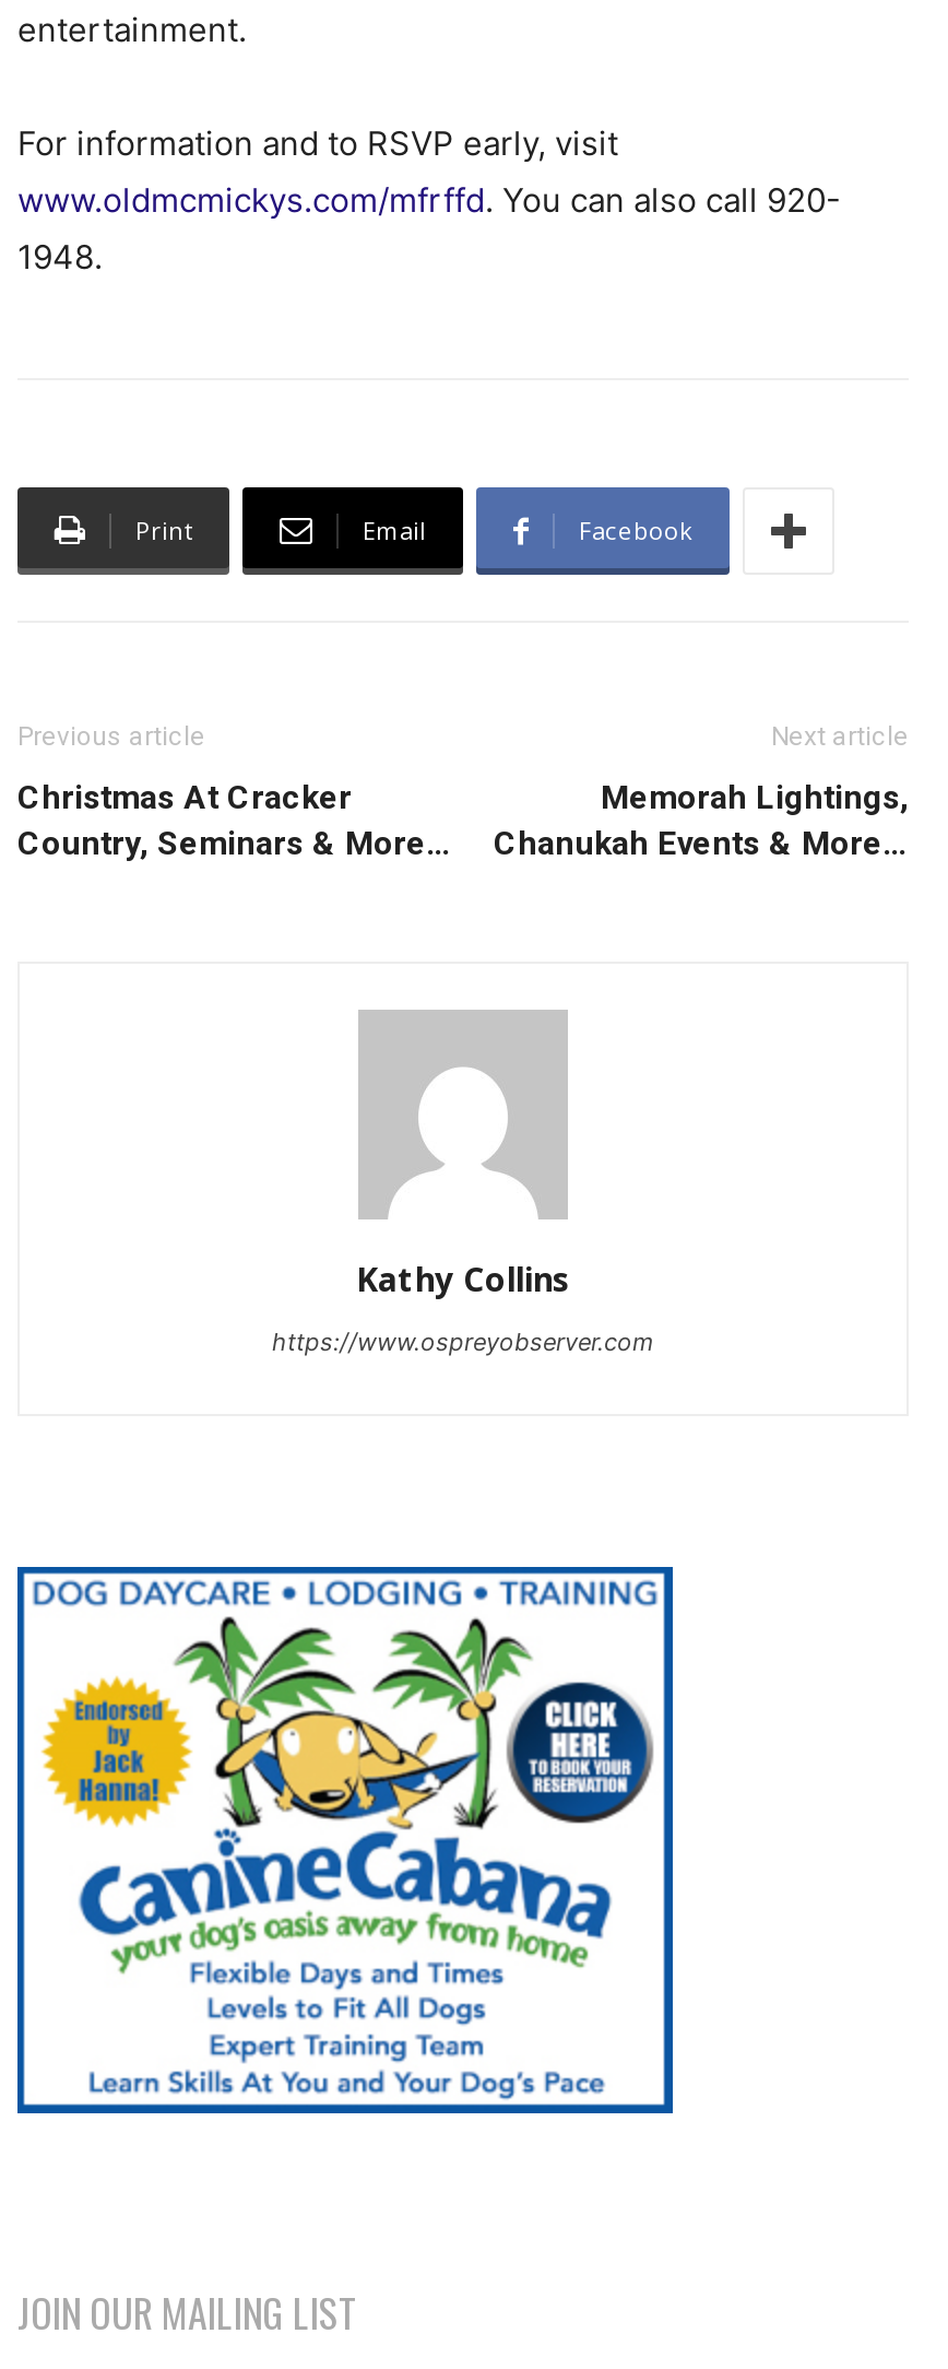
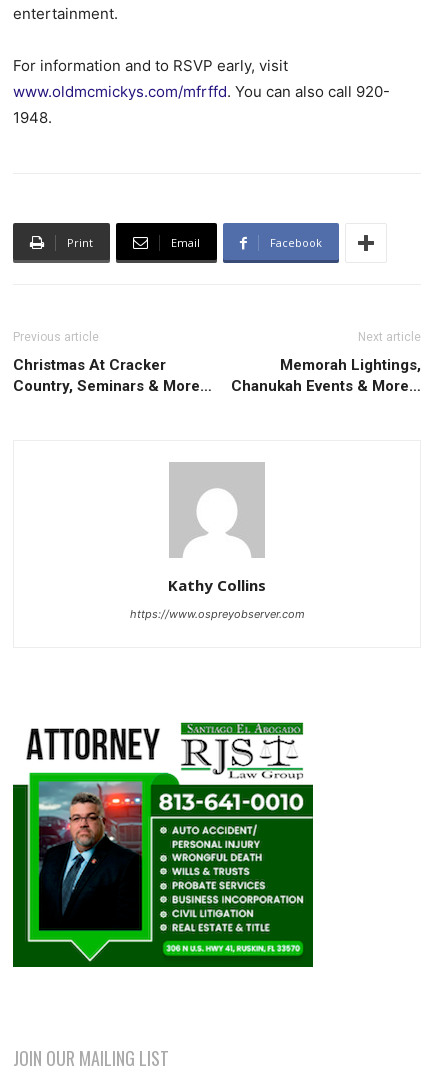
[15,1565,675,2115] [image] -> [12,717,314,968] [image]

